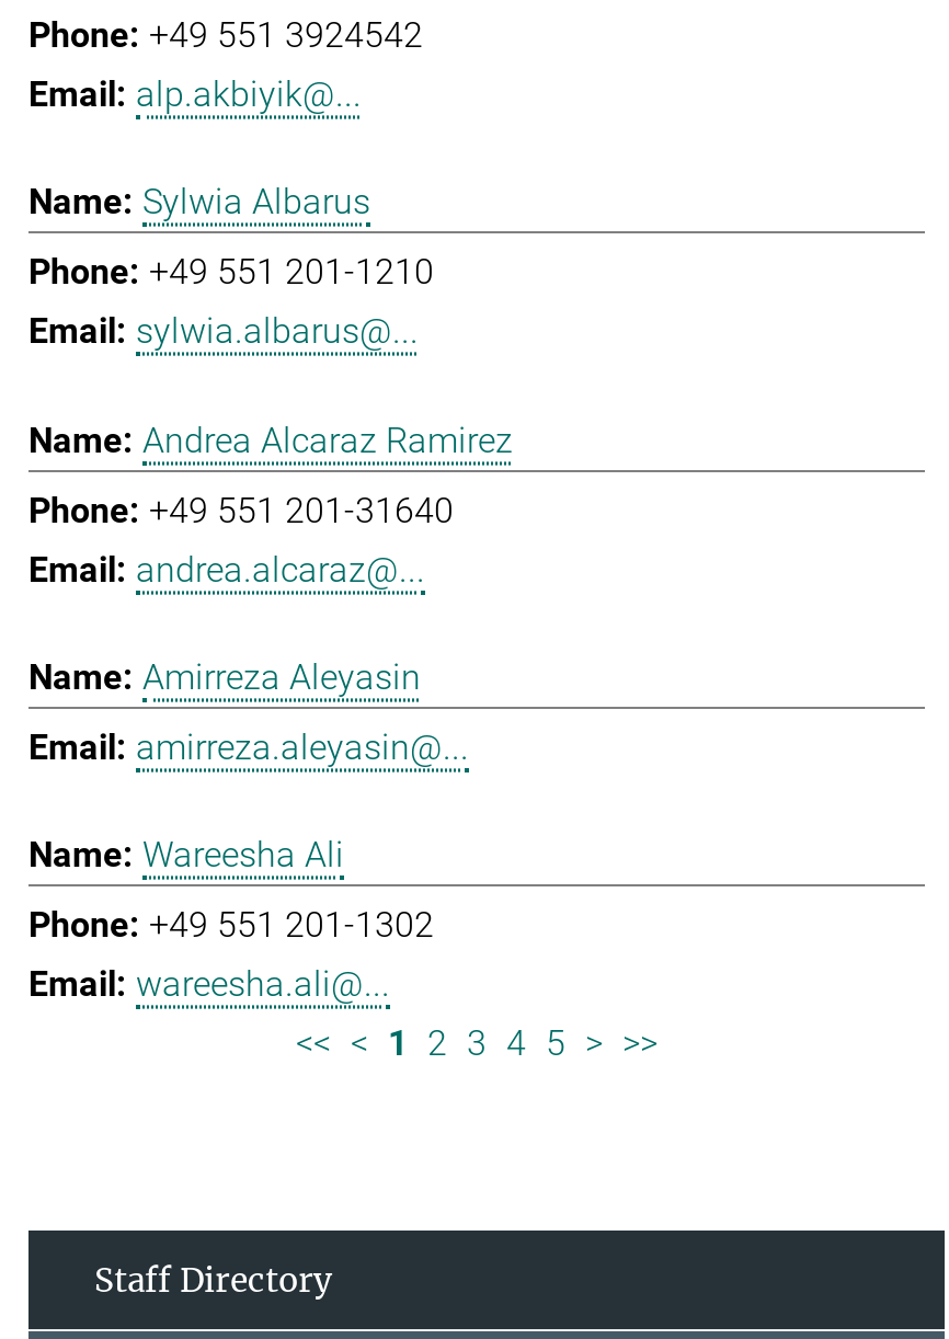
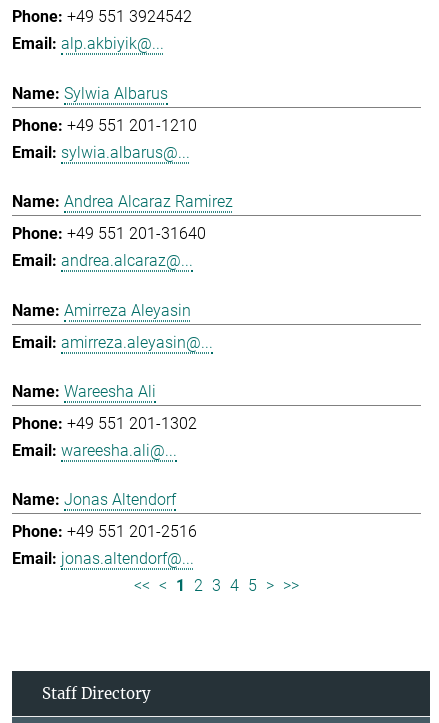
none -> [61,490,197,568] Jonas Altendorf | +49 551 201-2516 | jonas.altendorf@...

